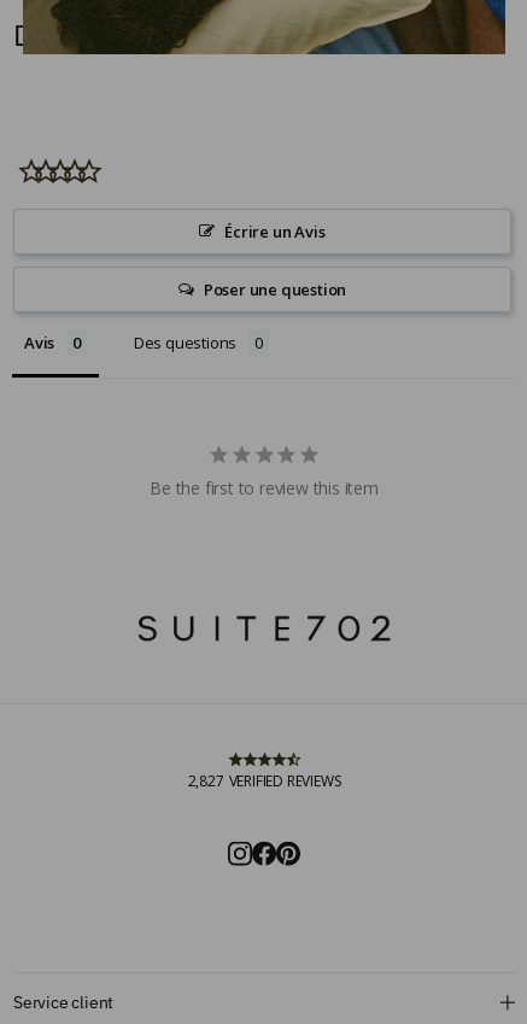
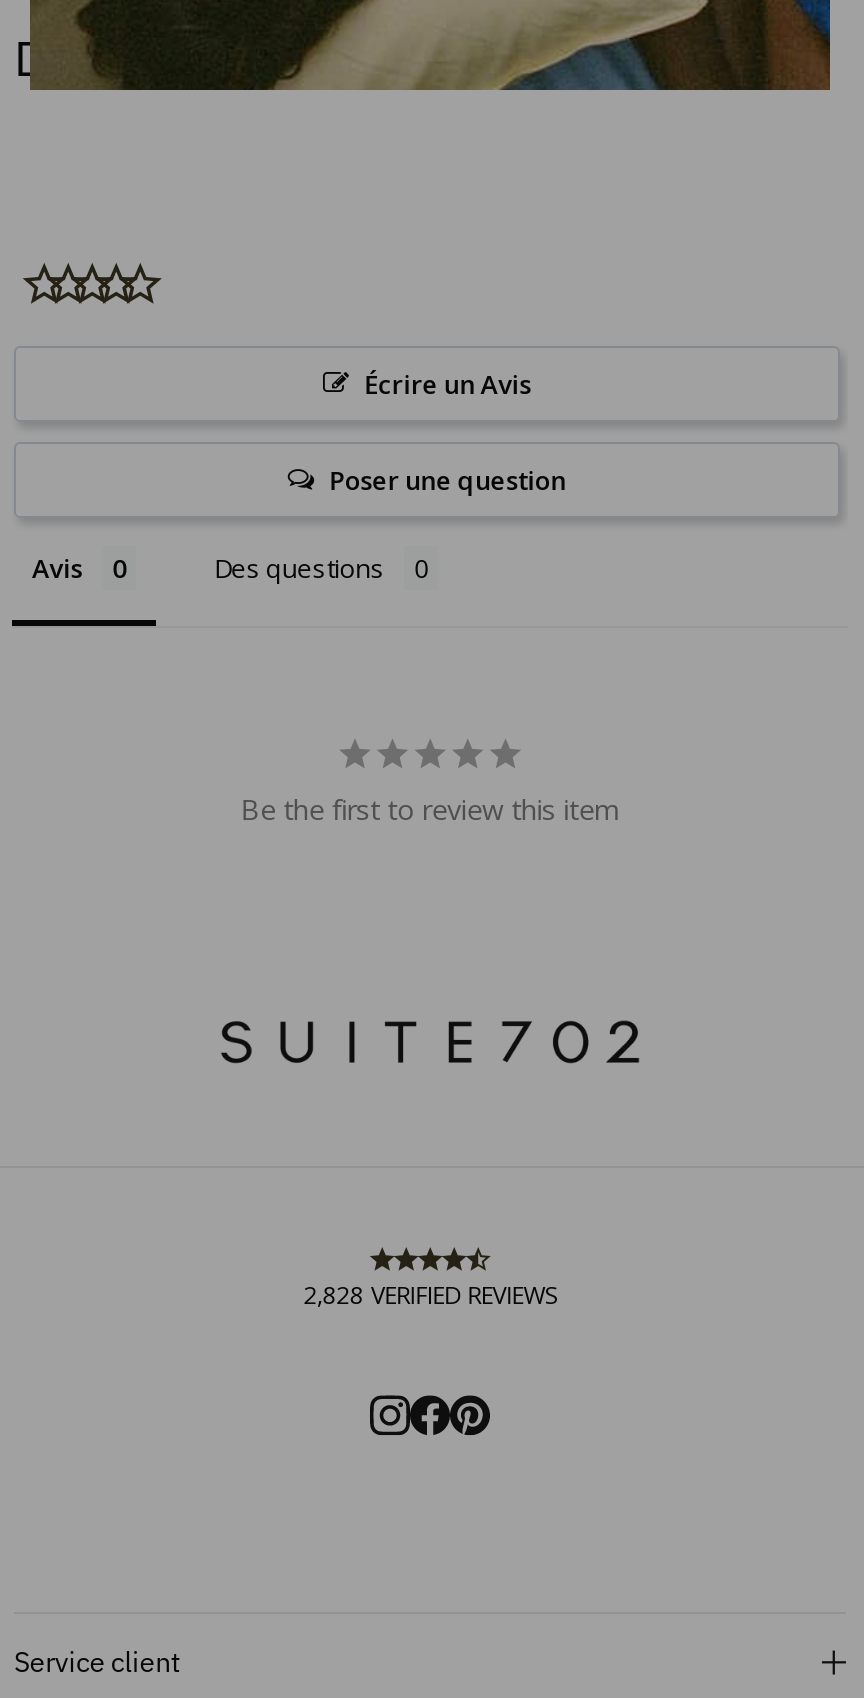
[188,770,340,791] 2,827 VERIFIED REVIEWS -> [303,1277,557,1311] 2,828 VERIFIED REVIEWS

